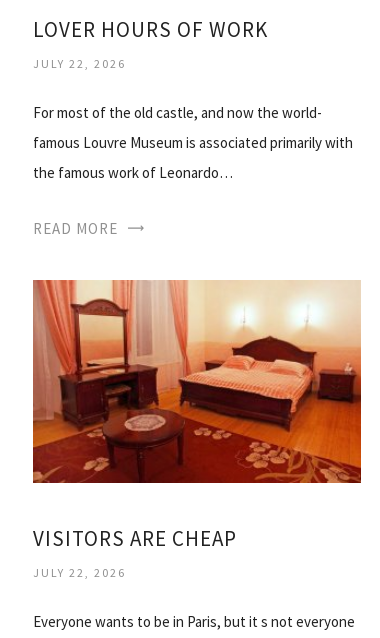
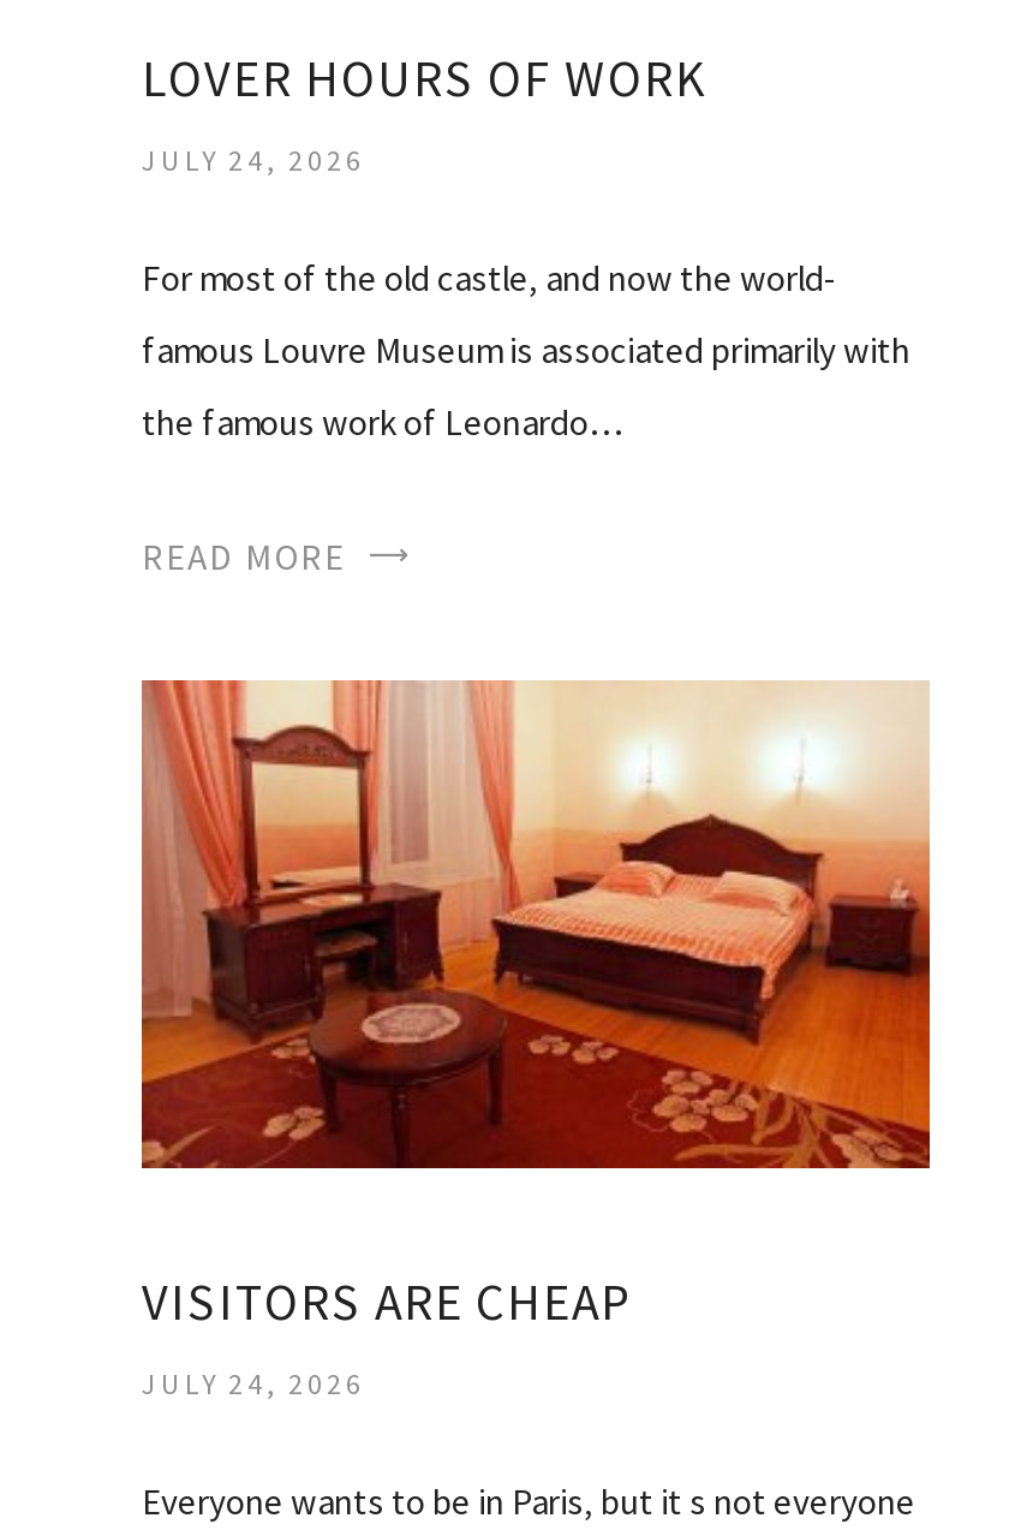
[33,56,126,71] JULY 22, 2026 -> [142,142,365,178] JULY 24, 2026
[33,565,126,580] JULY 22, 2026 -> [142,1367,365,1403] JULY 24, 2026

